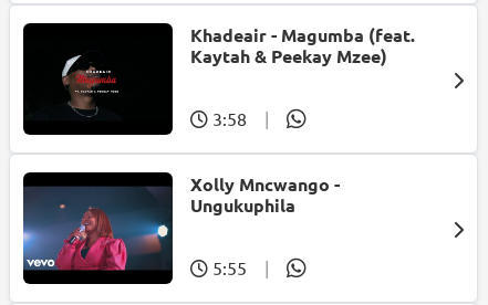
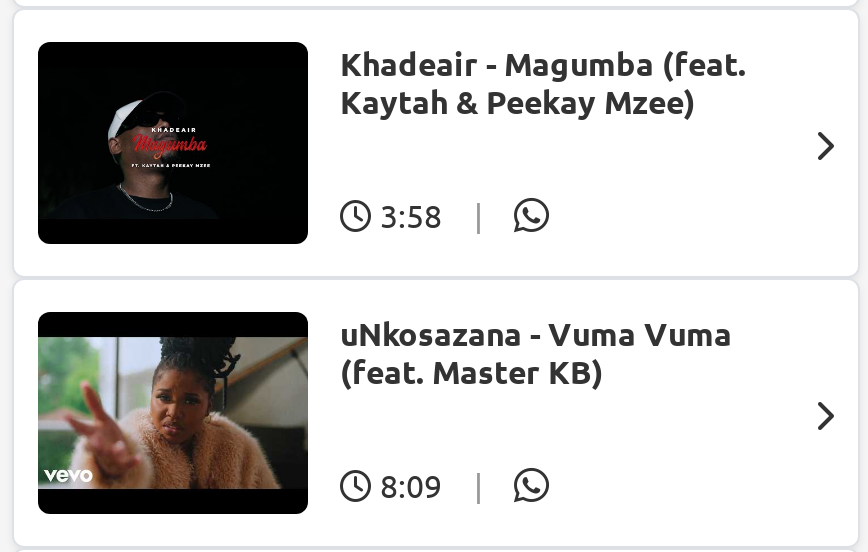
[22,172,340,271] [image] | Xolly Mncwango - | Ungukuphila -> [36,312,732,490] [image] | uNkosazana - Vuma Vuma | (feat. Master KB)
[212,256,247,278] 5:55 -> [380,464,442,504] 8:09

